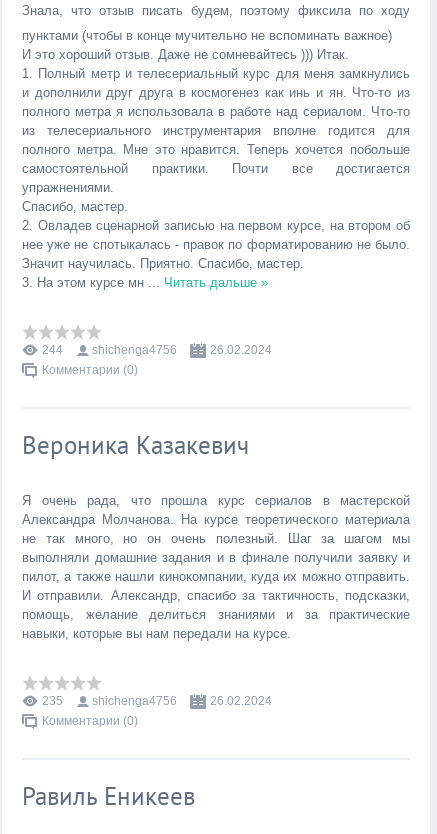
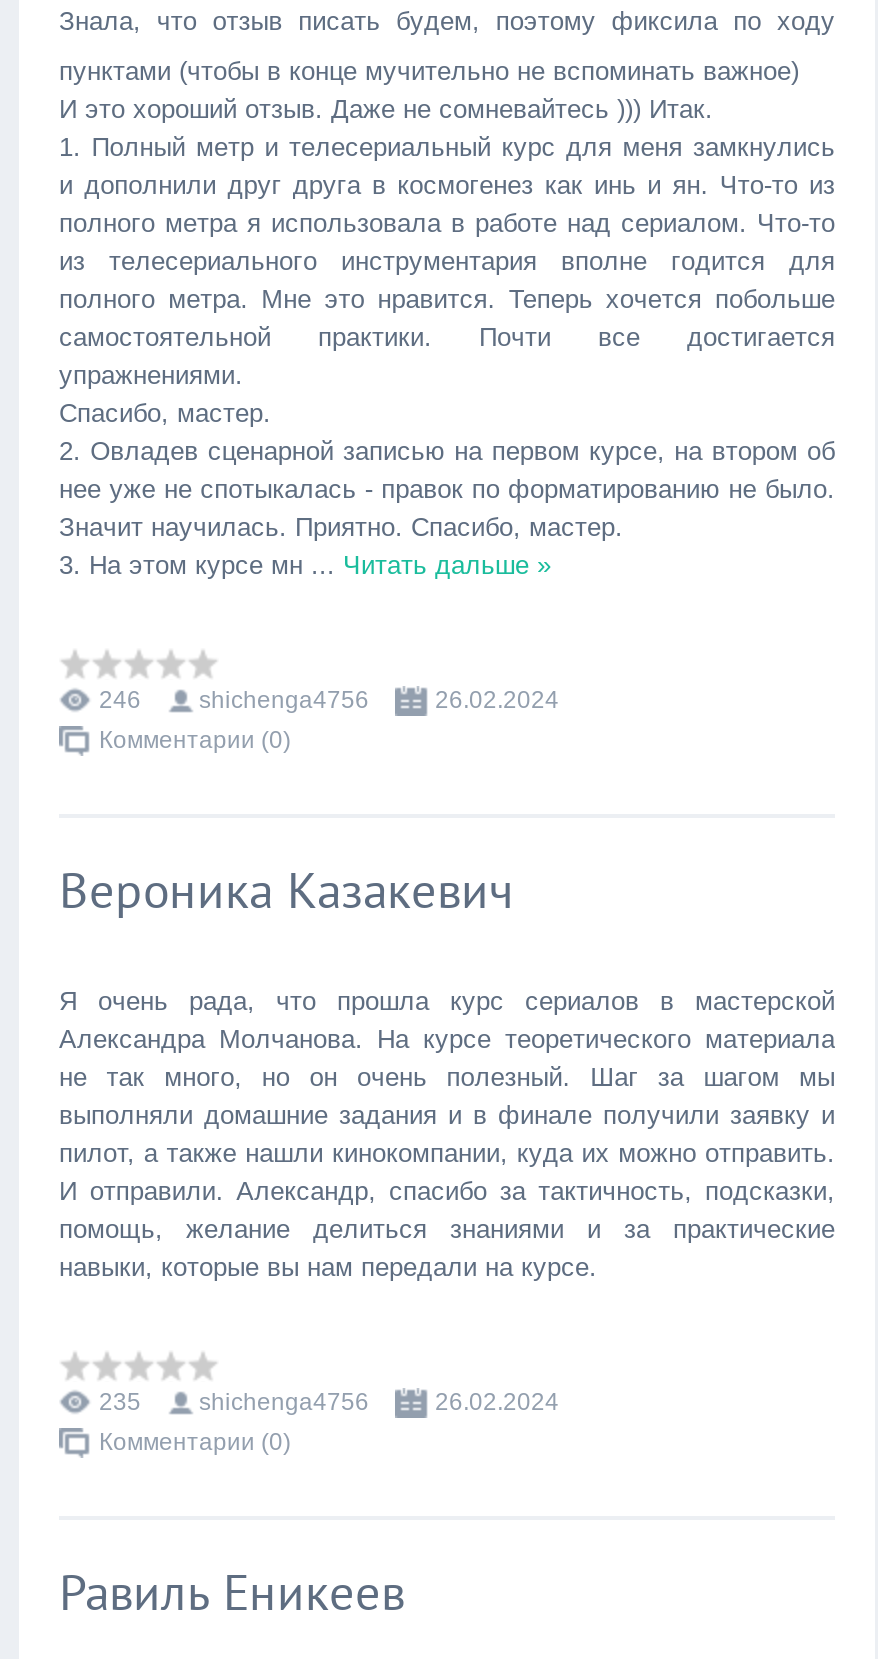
[42,343,63,357] 244 -> [99,686,141,714] 246

